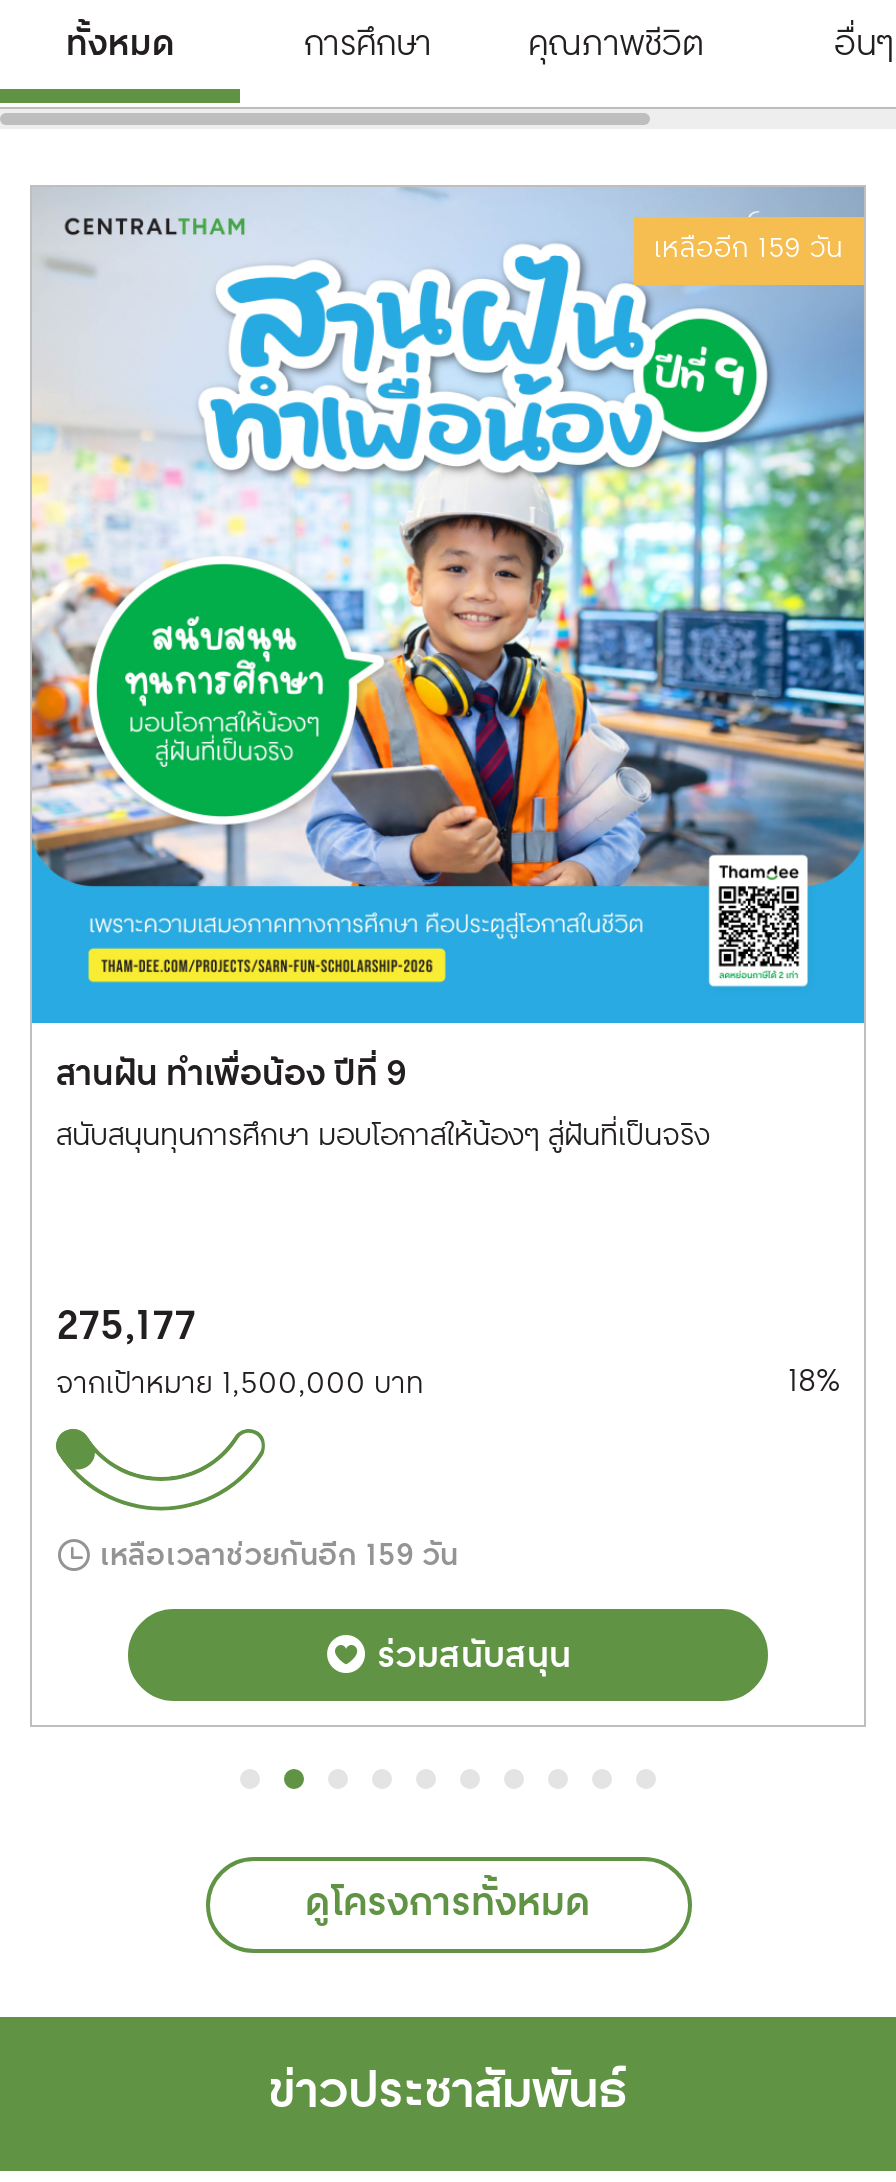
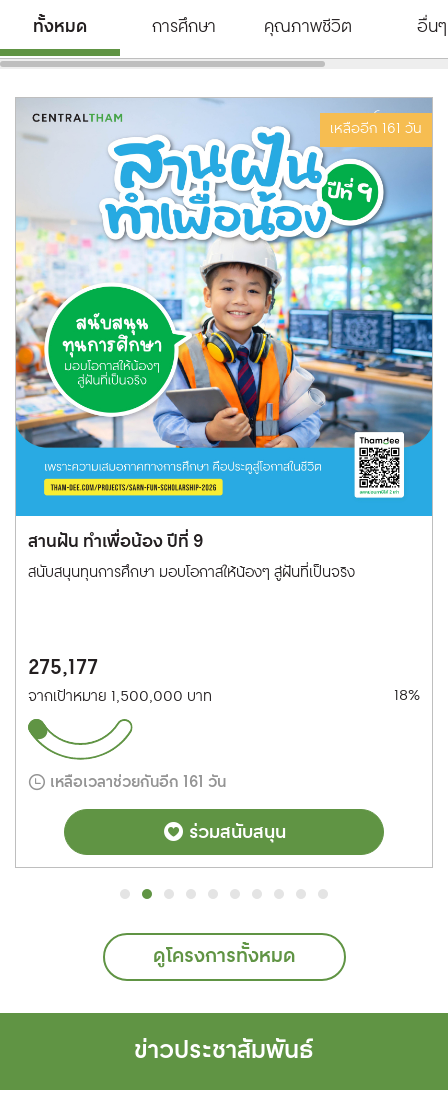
[654,229,844,271] เหลืออีก 159 วัน -> [330,119,422,140] เหลืออีก 161 วัน
[92,1532,458,1578] เหลือเวลาช่วยกันอีก 159 วัน -> [46,771,226,794] เหลือเวลาช่วยกันอีก 161 วัน

